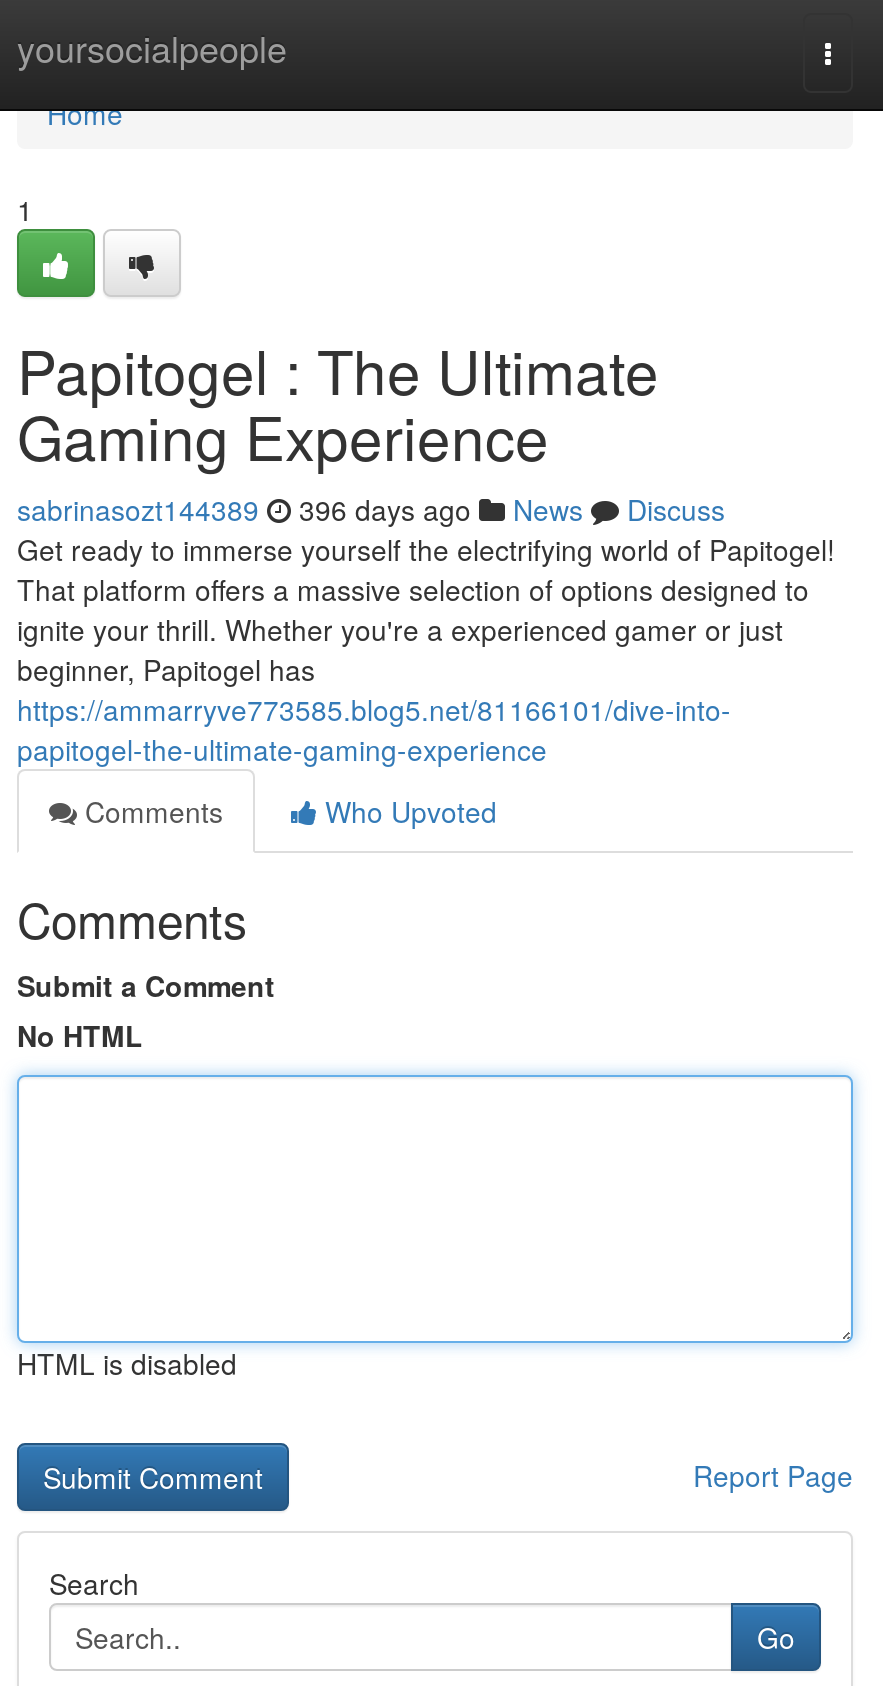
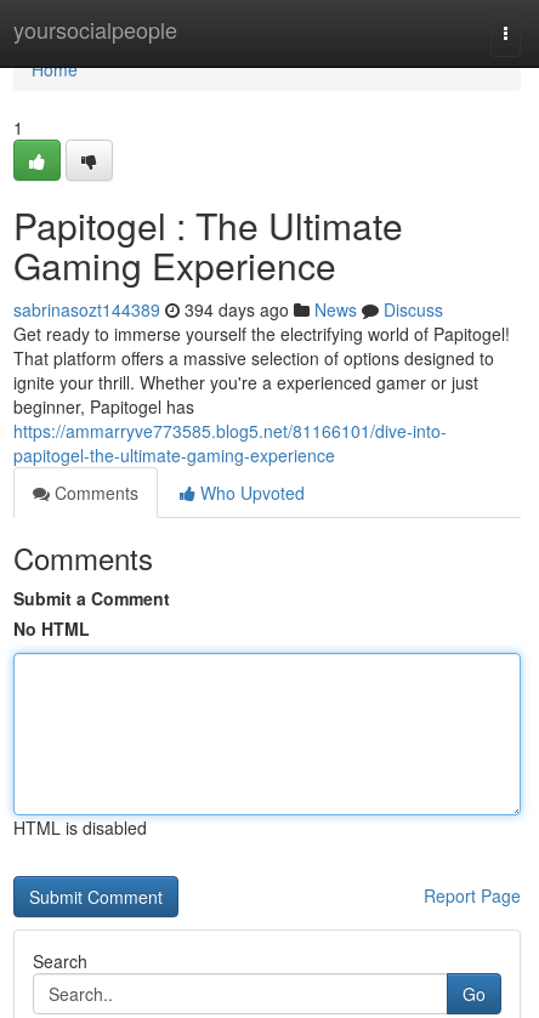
[17,489,725,529] sabrinasozt144389 396 days ago News Discuss -> [13,297,443,322] sabrinasozt144389 394 days ago News Discuss

